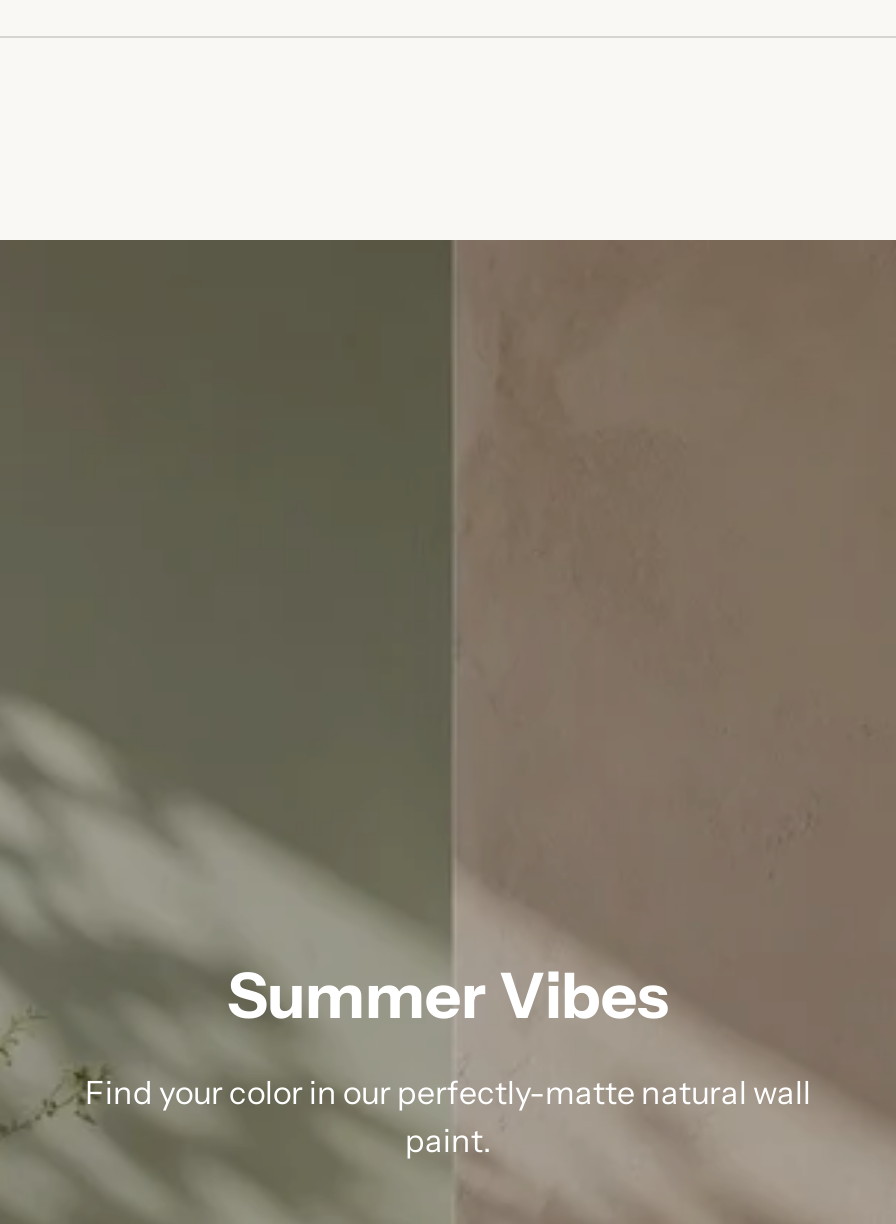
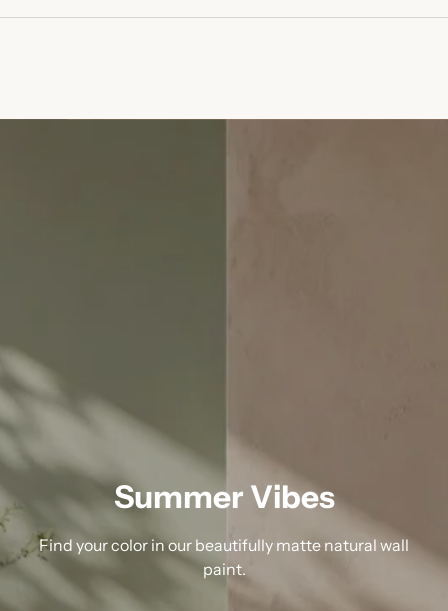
[85,1071,811,1111] Find your color in our perfectly-matte natural wall -> [39,535,409,555] Find your color in our beautifully matte natural wall

